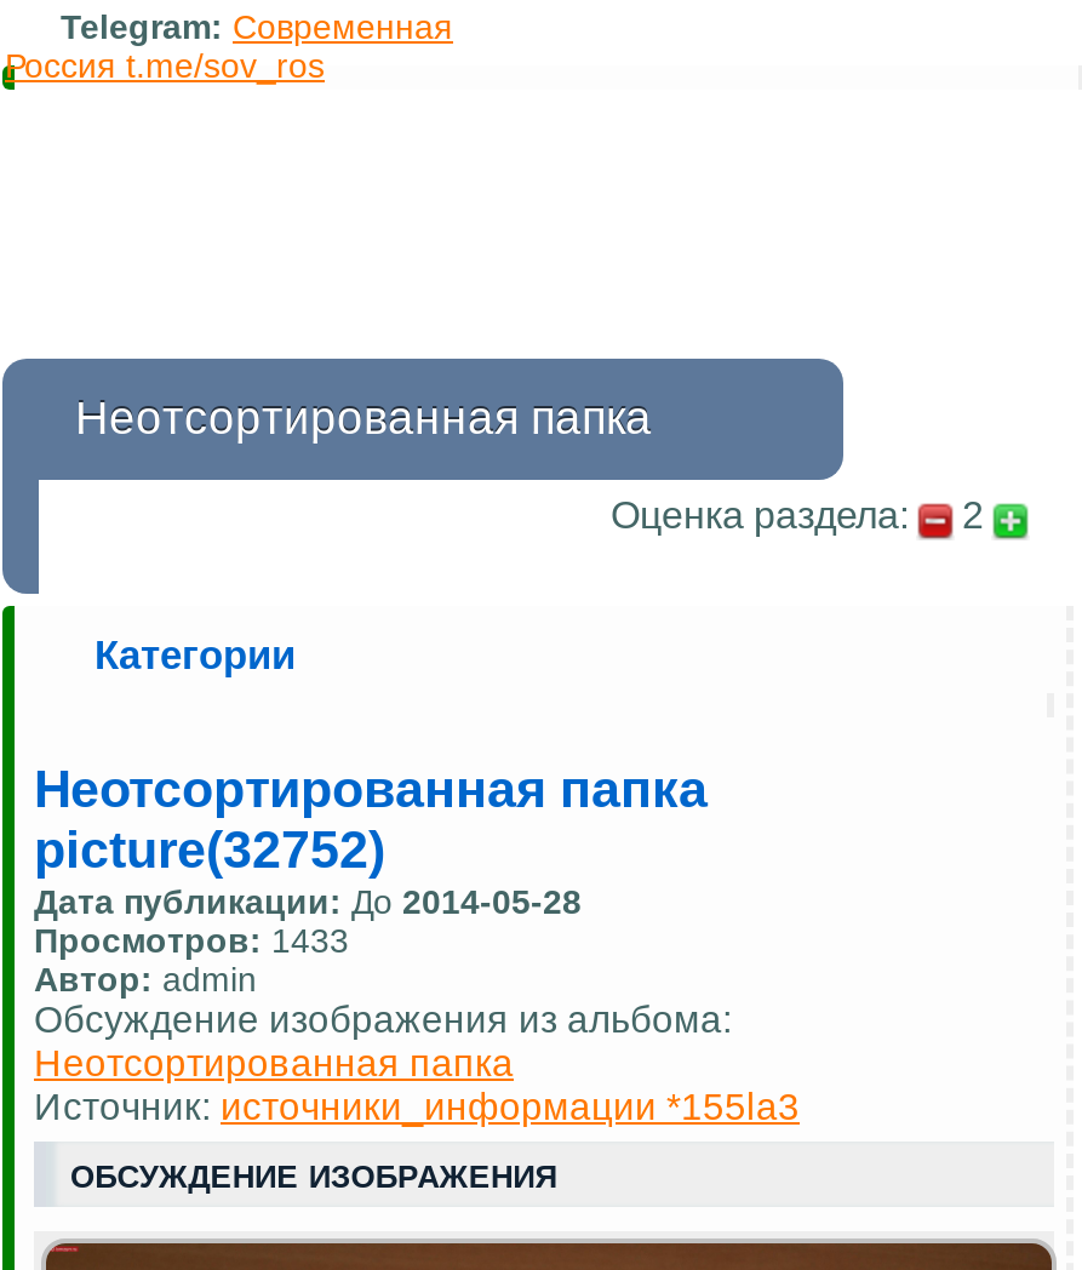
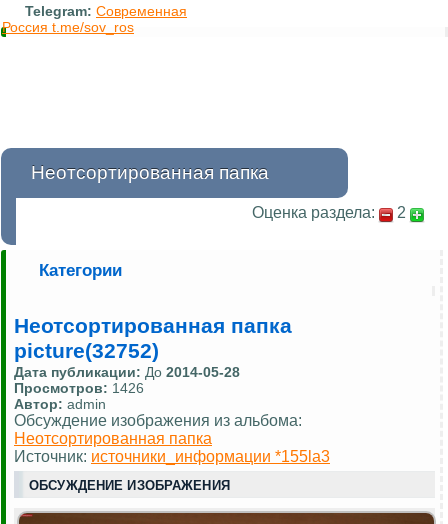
[34,922,349,960] Просмотров: 1433 -> [14,380,144,396] Просмотров: 1426

